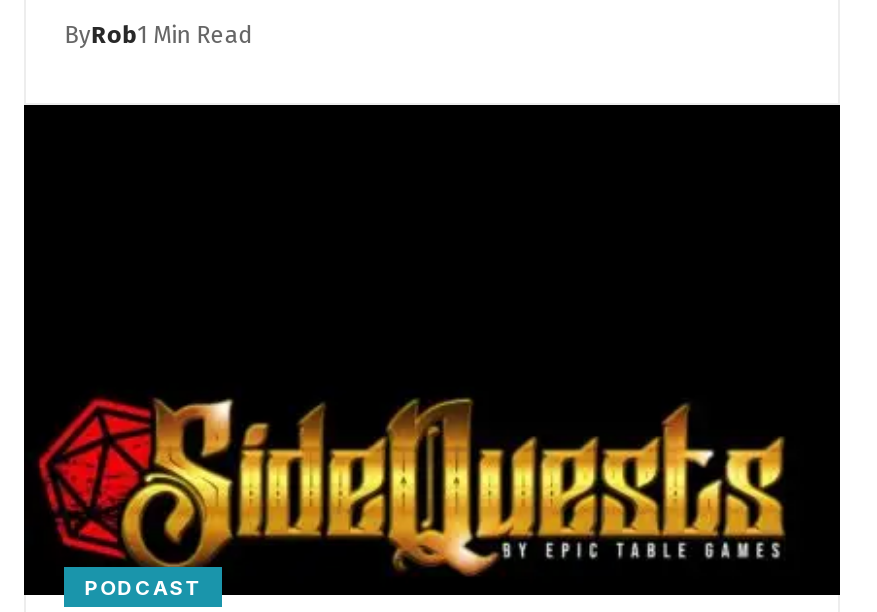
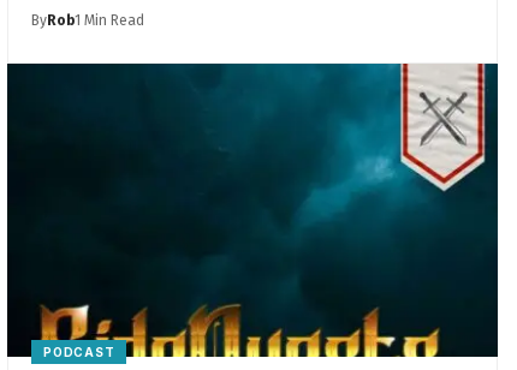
[28,103,840,597] [image] -> [11,62,498,358] [image]

